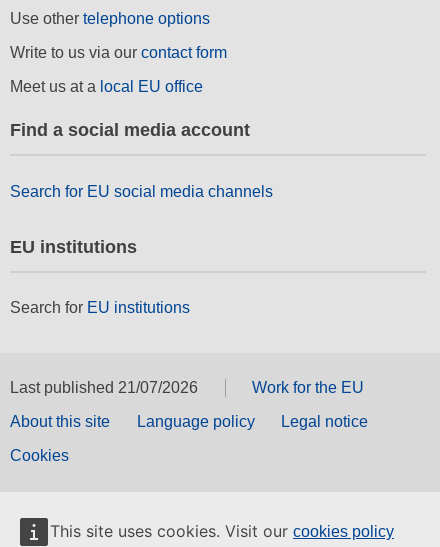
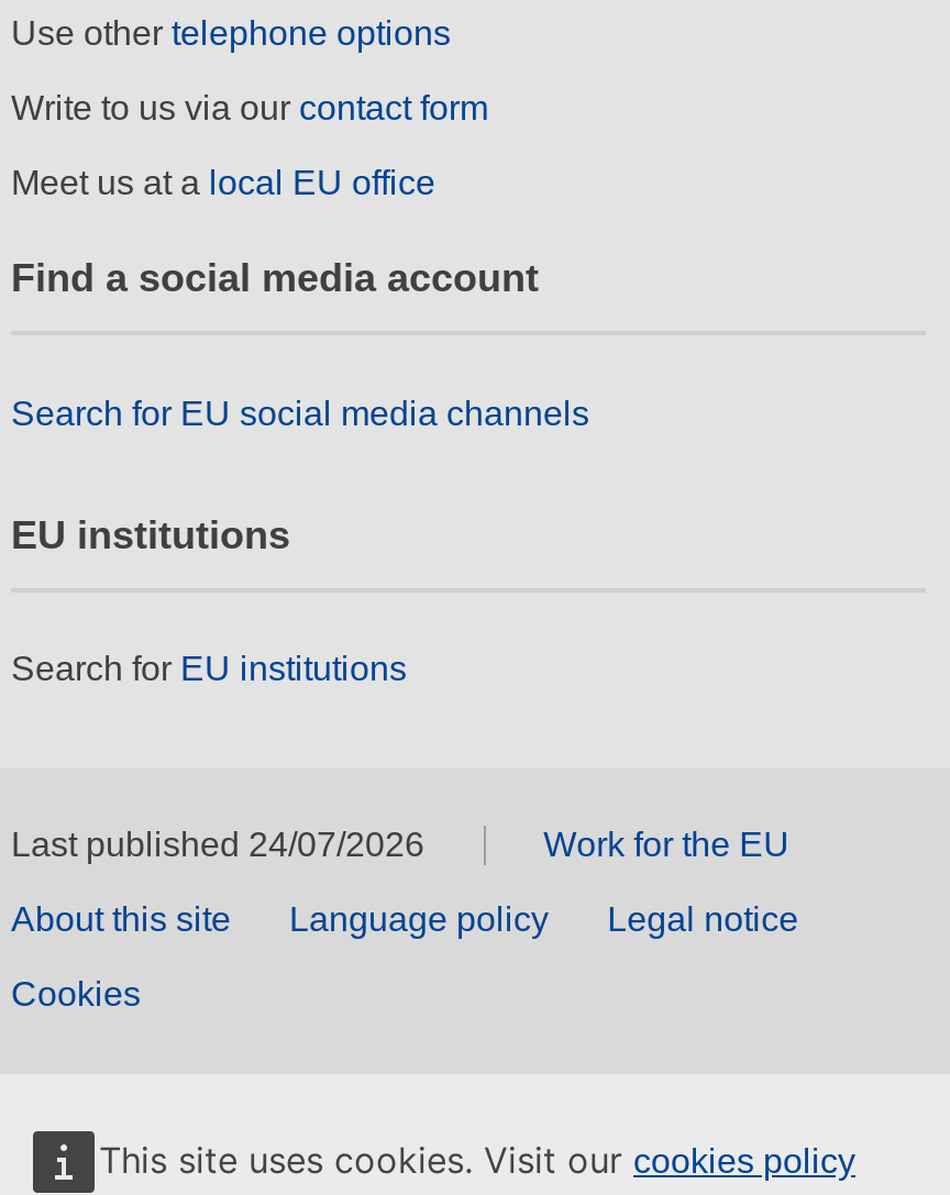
[10,379,198,396] Last published 21/07/2026 -> [11,827,424,864] Last published 24/07/2026

